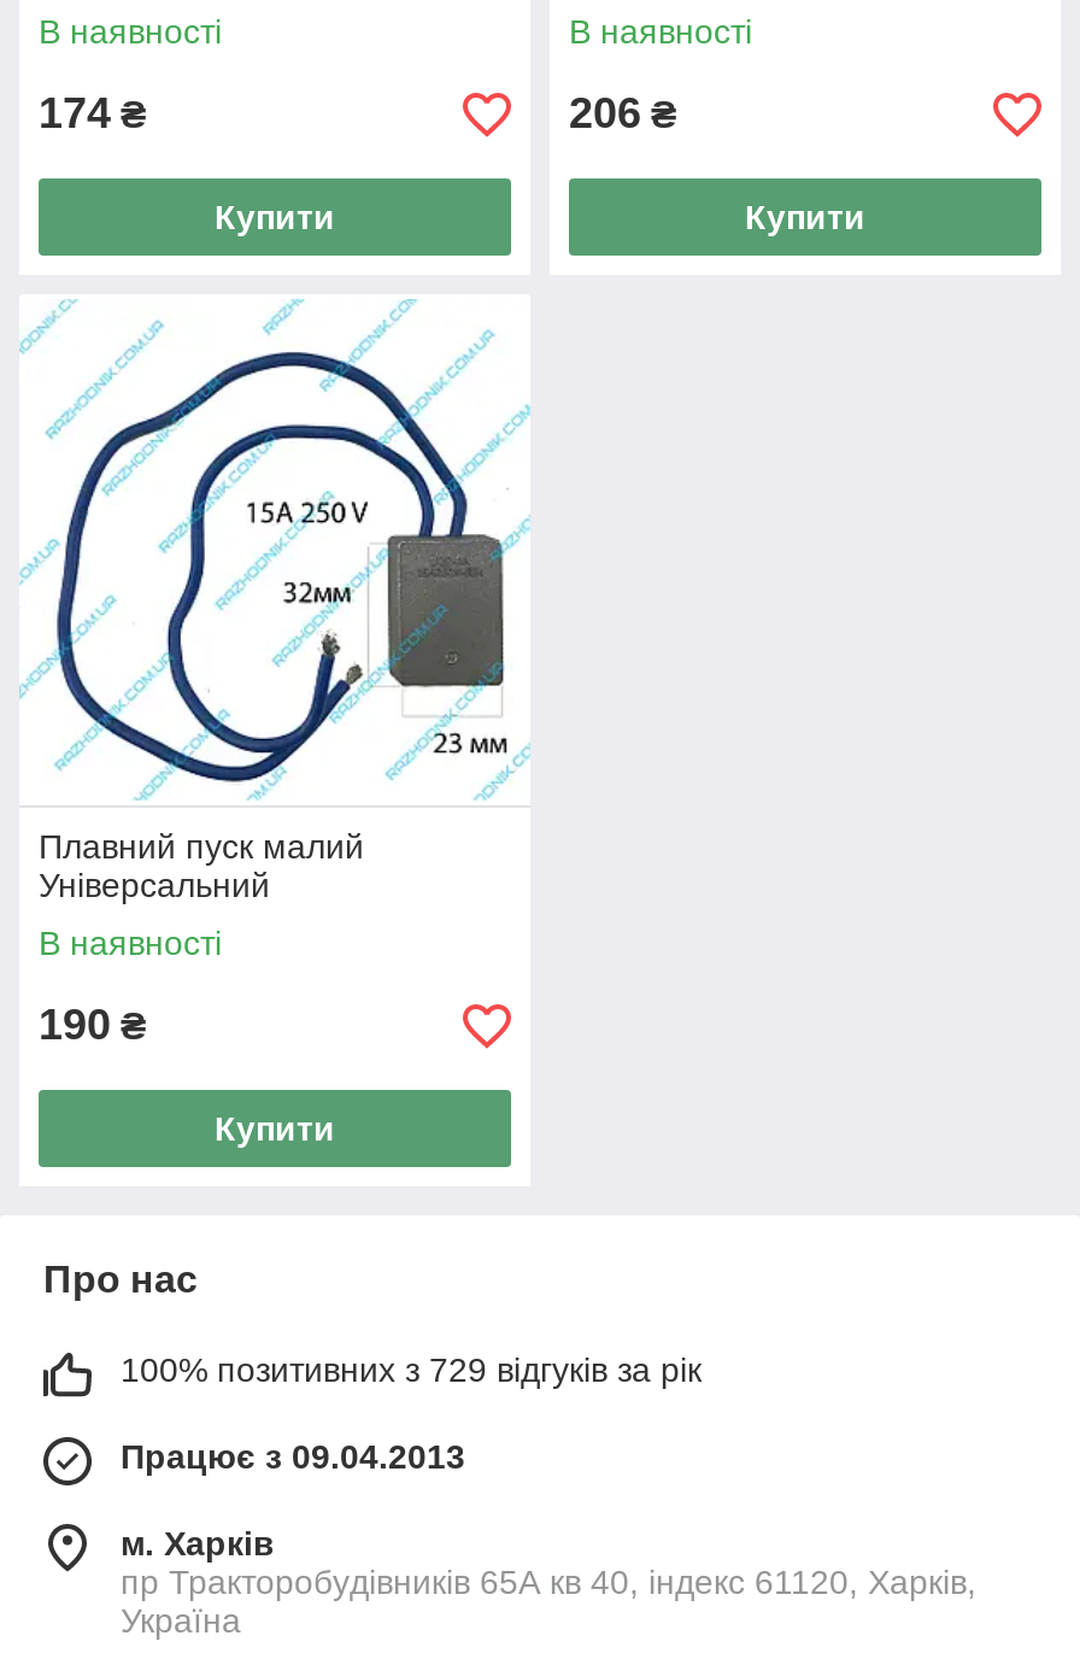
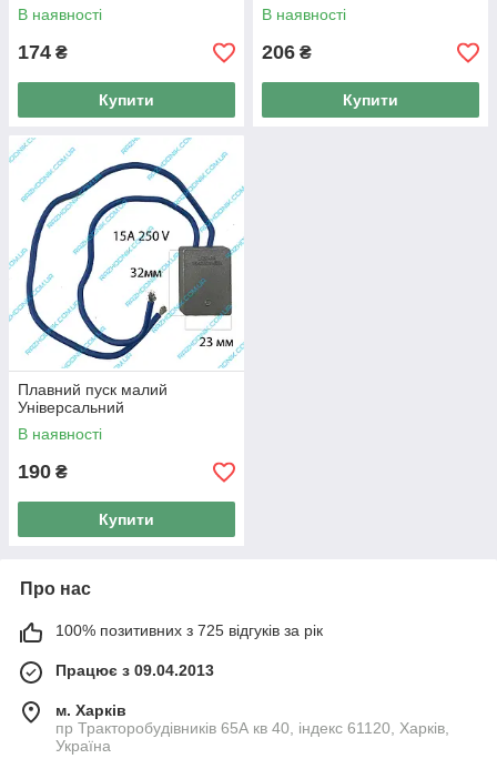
[121,1350,702,1389] 100% позитивних з 729 відгуків за рік -> [55,621,323,639] 100% позитивних з 725 відгуків за рік

